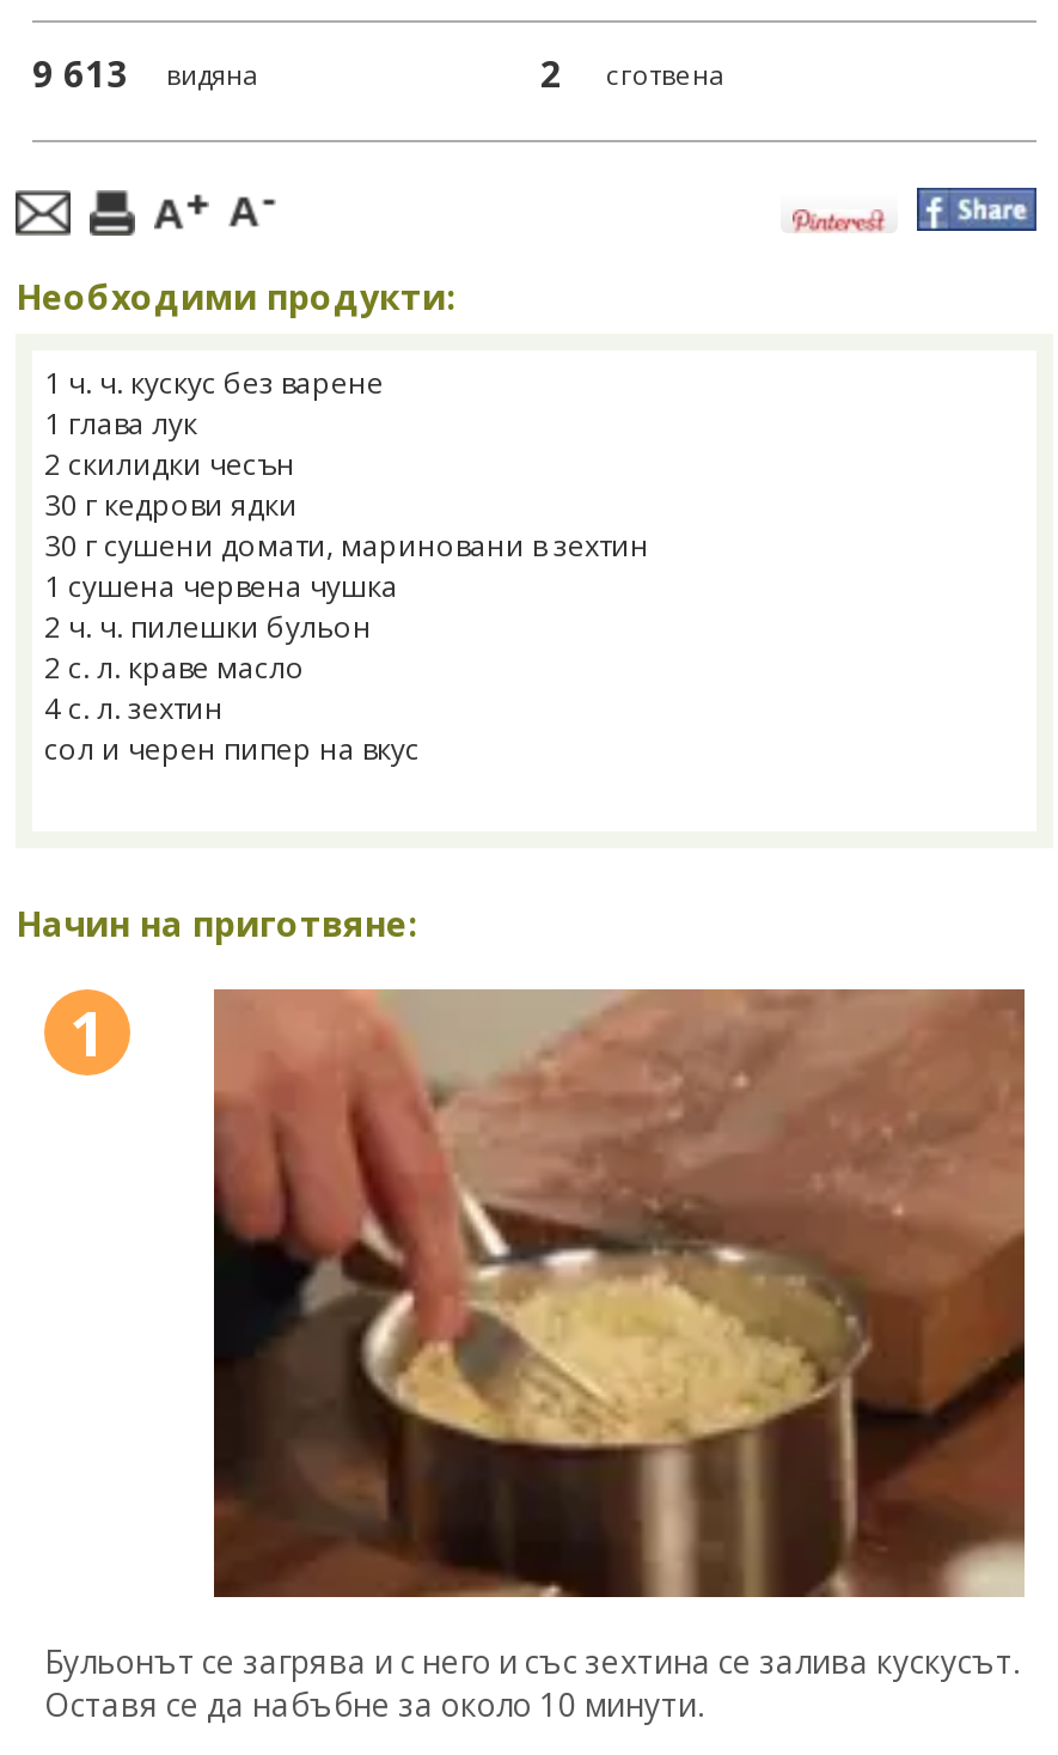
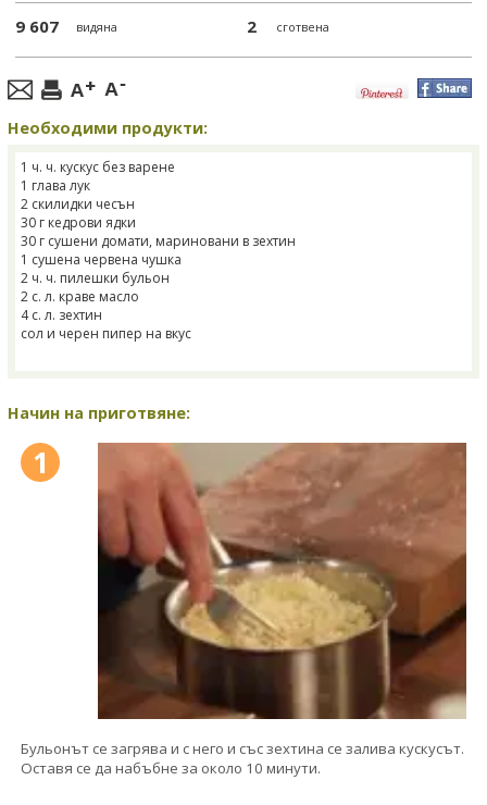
[32,49,257,97] 9 613 видяна -> [15,15,117,37] 9 607 видяна

